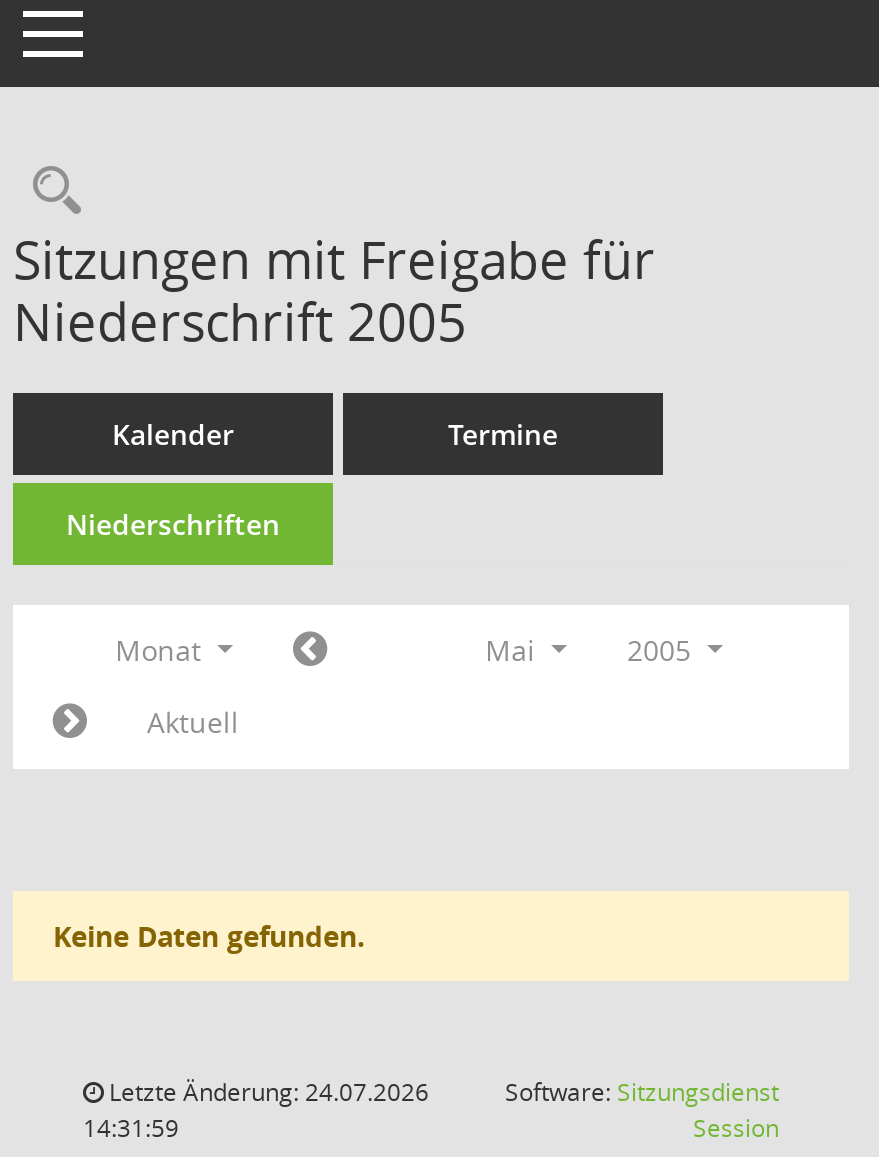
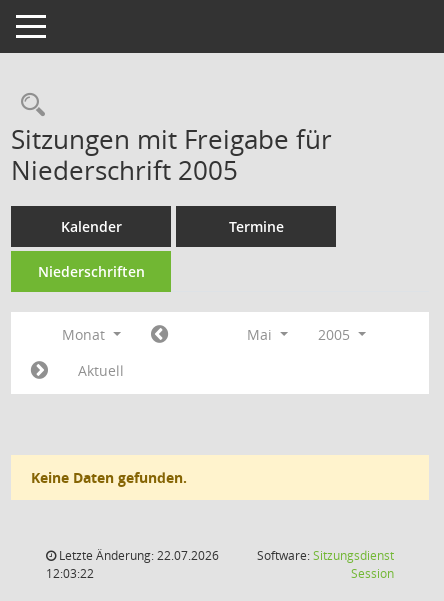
[103,1075,429,1109] Letzte Änderung: 24.07.2026 -> [56,547,219,564] Letzte Änderung: 22.07.2026
[83,1111,179,1145] 14:31:59 -> [46,565,94,582] 12:03:22

